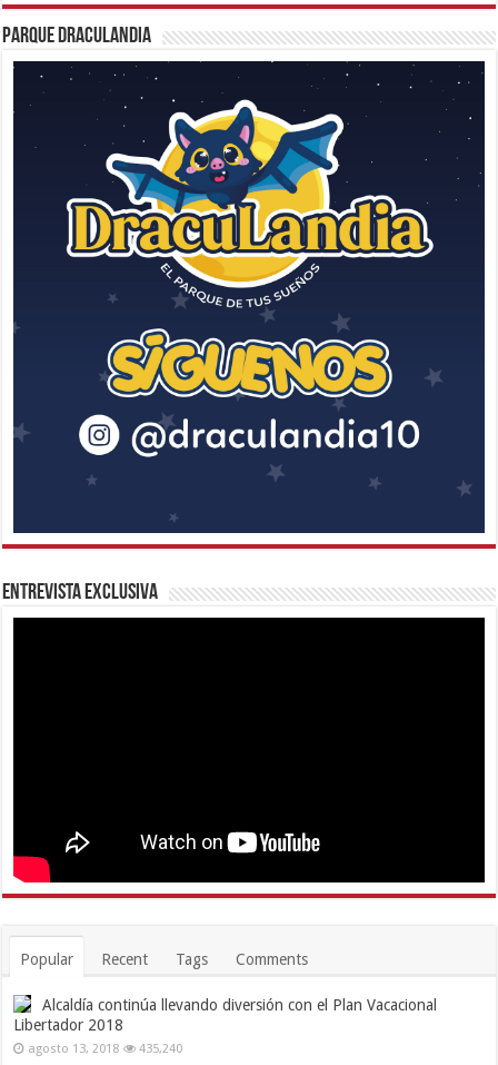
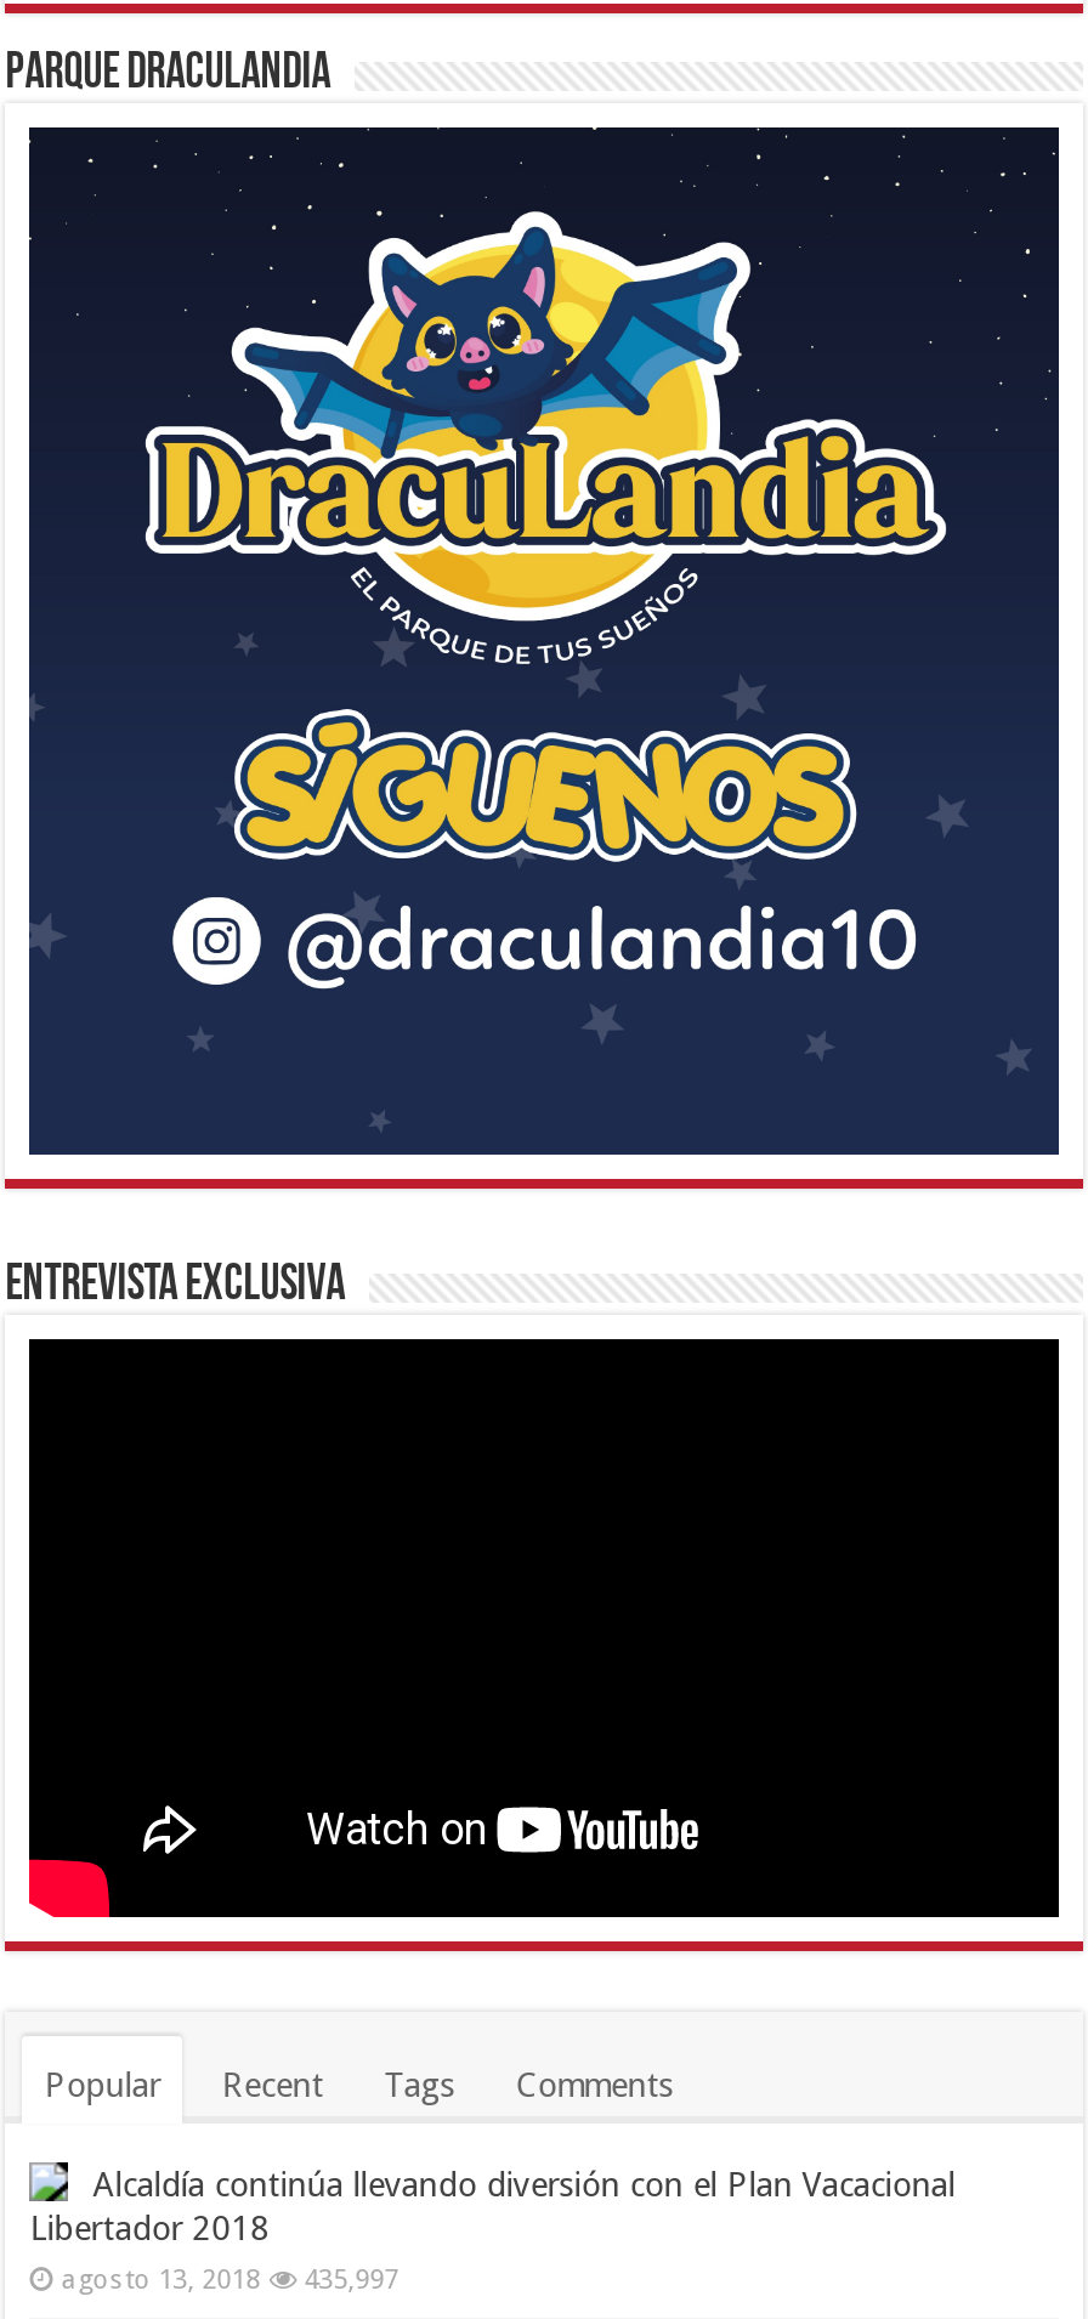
[28,1042,183,1056] agosto 13, 2018 435,240 -> [61,2266,399,2297] agosto 13, 2018 435,997

